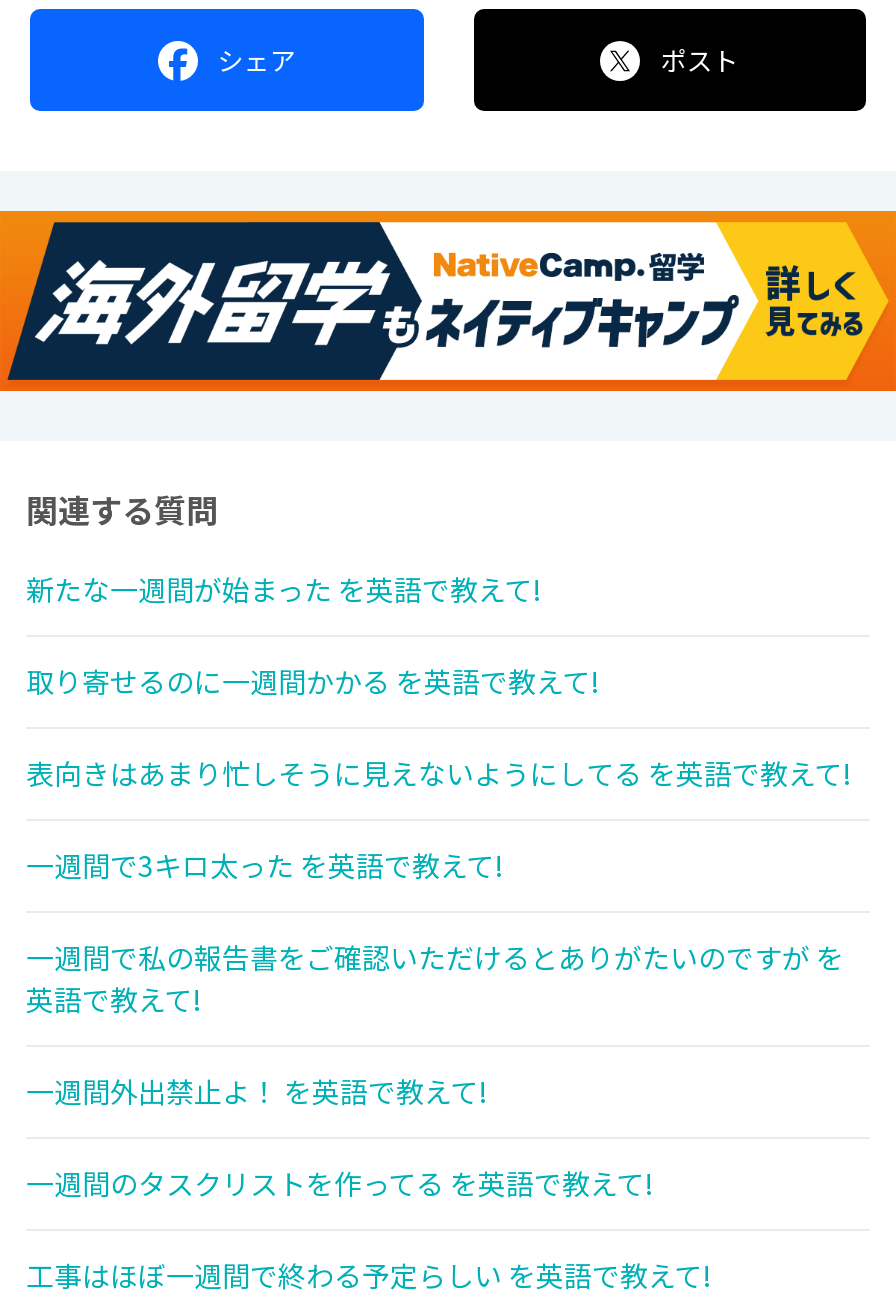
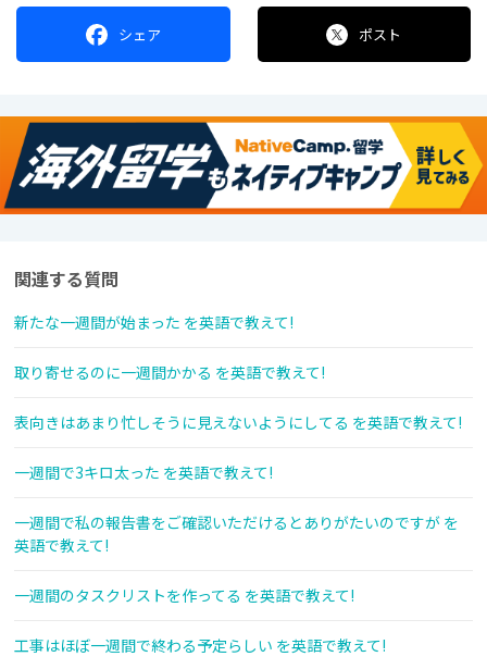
[26,1071,486,1111] 一週間外出禁止よ！ を英語で教えて! -> none

